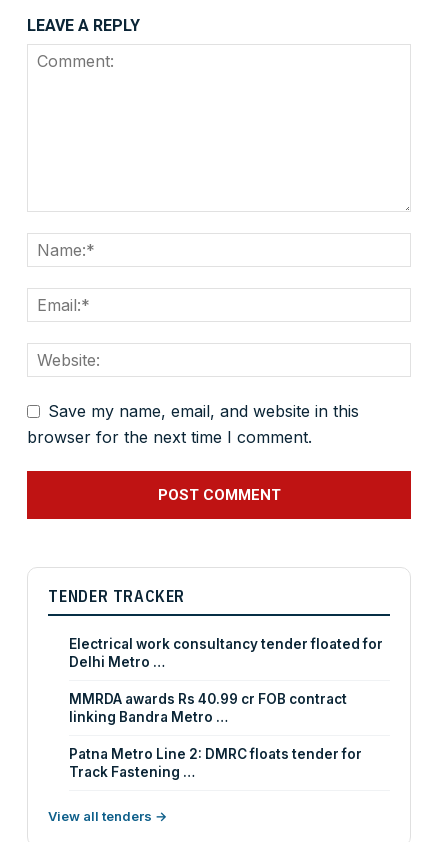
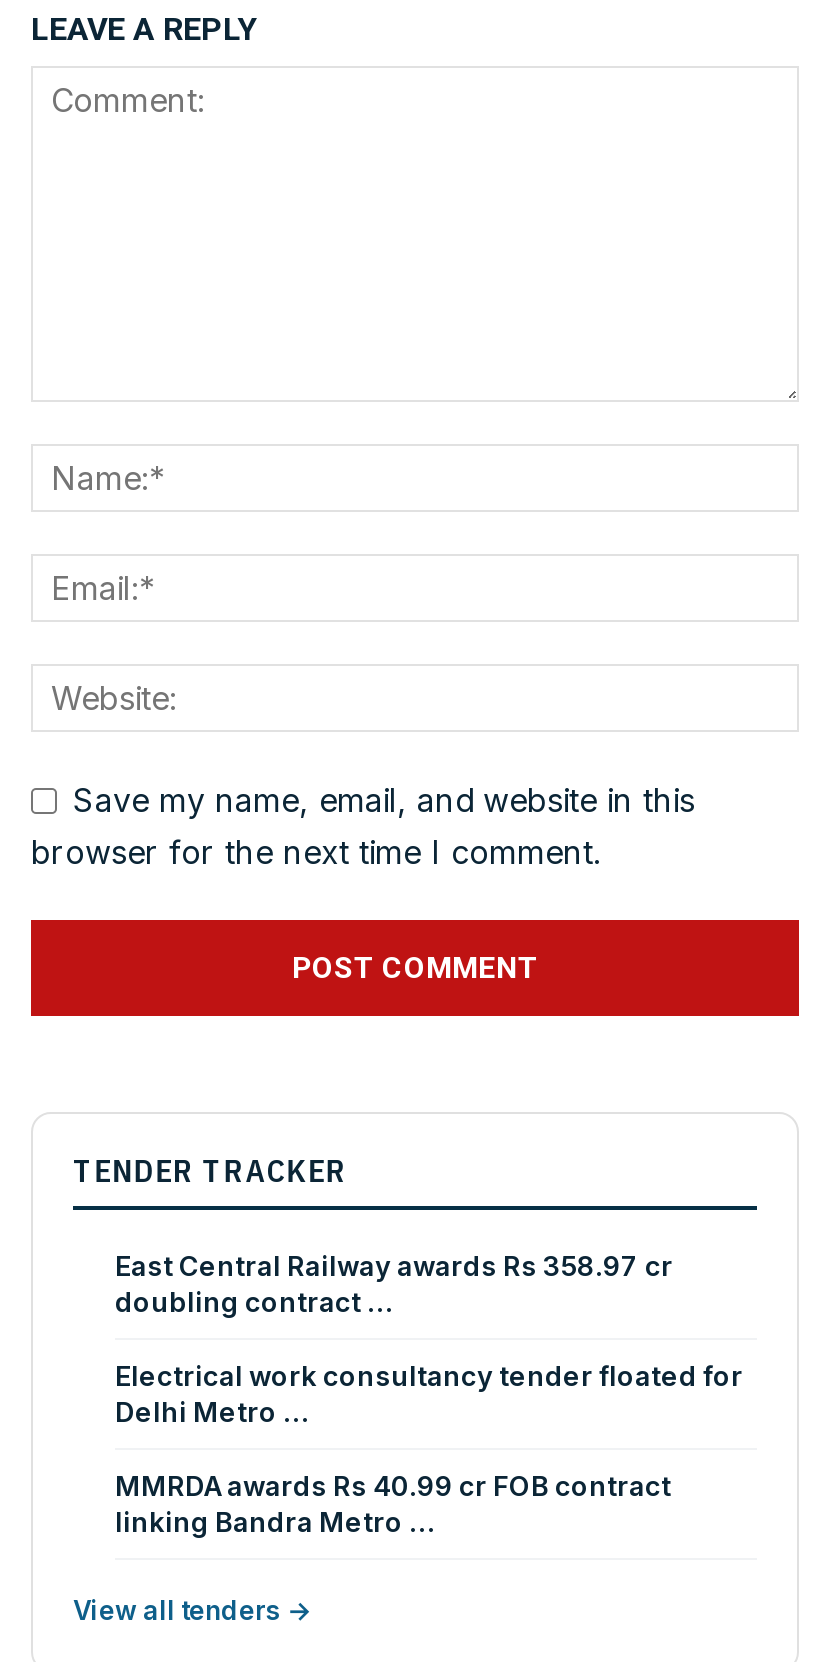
none -> [115,1250,673,1318] East Central Railway awards Rs 358.97 cr | doubling contract …
moved [69,636,383,725] -> [115,1360,743,1538]: Electrical work consultancy tender floated for | Delhi Metro … | MMRDA awards Rs 40.99 cr FOB contract | linking Bandra Metro …
[69,746,362,780] Patna Metro Line 2: DMRC floats tender for | Track Fastening … -> none

